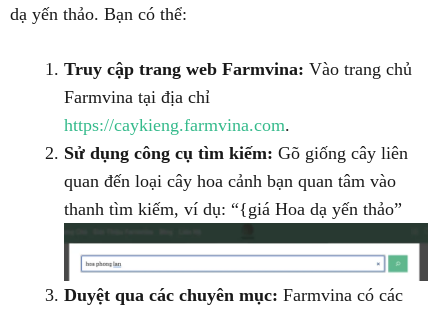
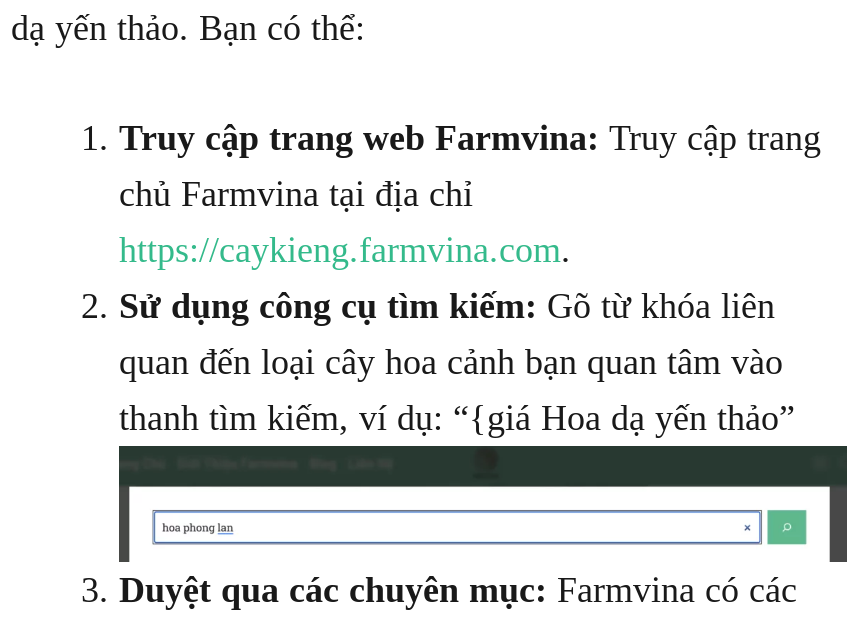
[64,59,412,107] Truy cập trang web Farmvina: Vào trang chủ | Farmvina tại địa chỉ -> [119,118,821,214] Truy cập trang web Farmvina: Truy cập trang | chủ Farmvina tại địa chỉ
[64,143,408,163] Sử dụng công cụ tìm kiếm: Gõ giống cây liên -> [119,286,775,326] Sử dụng công cụ tìm kiếm: Gõ từ khóa liên

